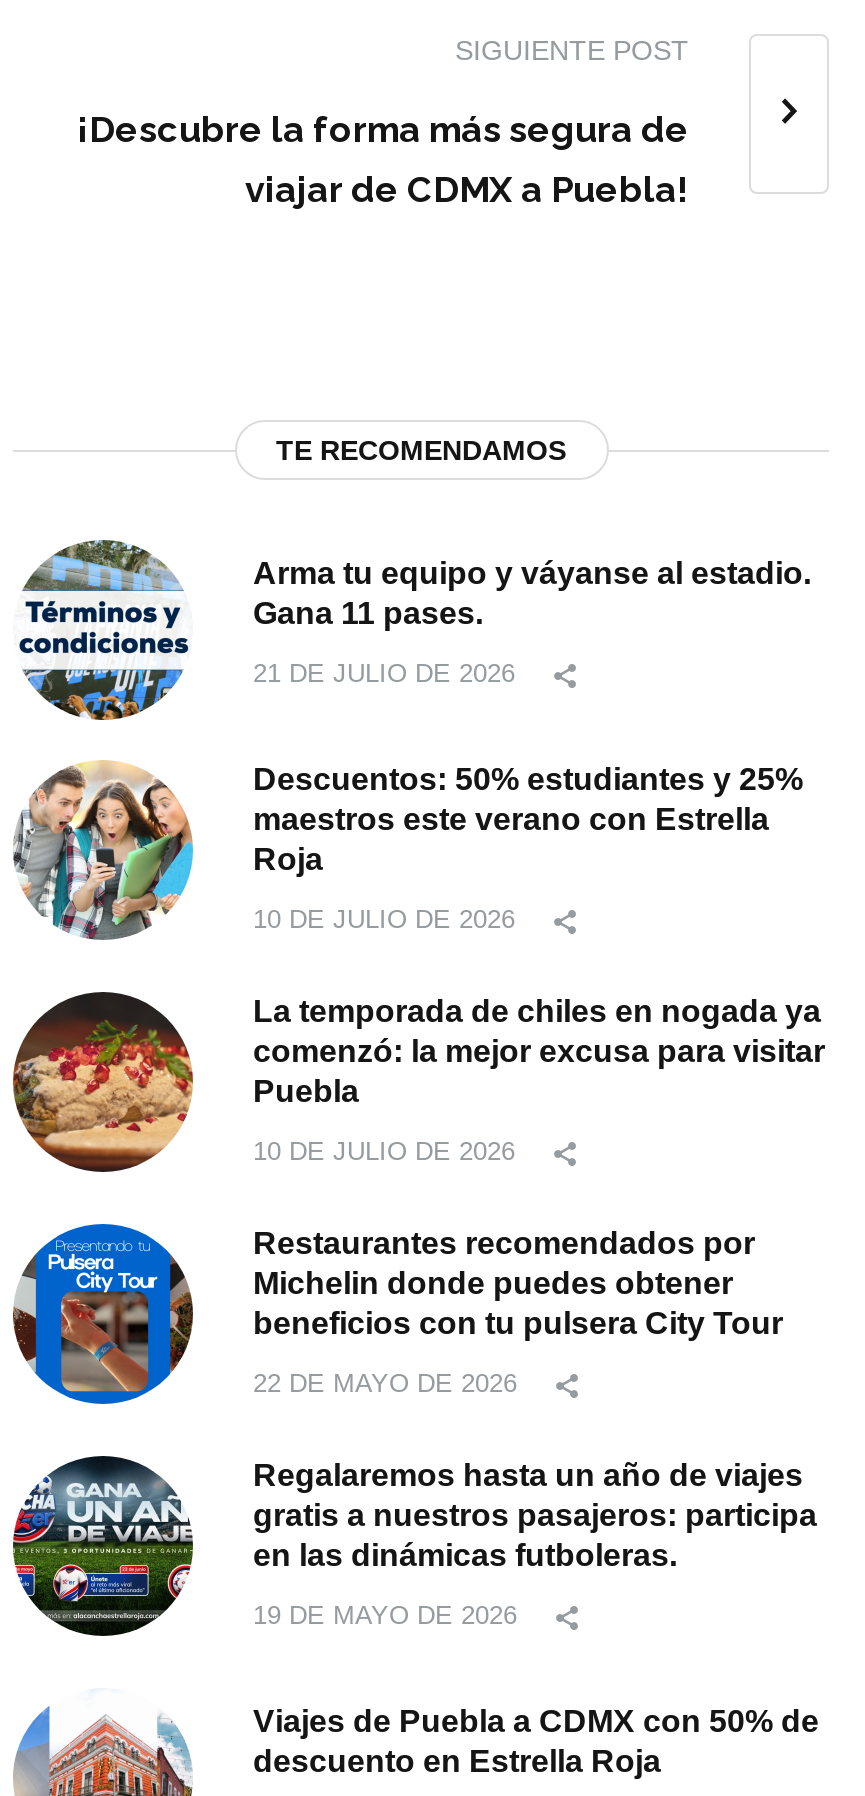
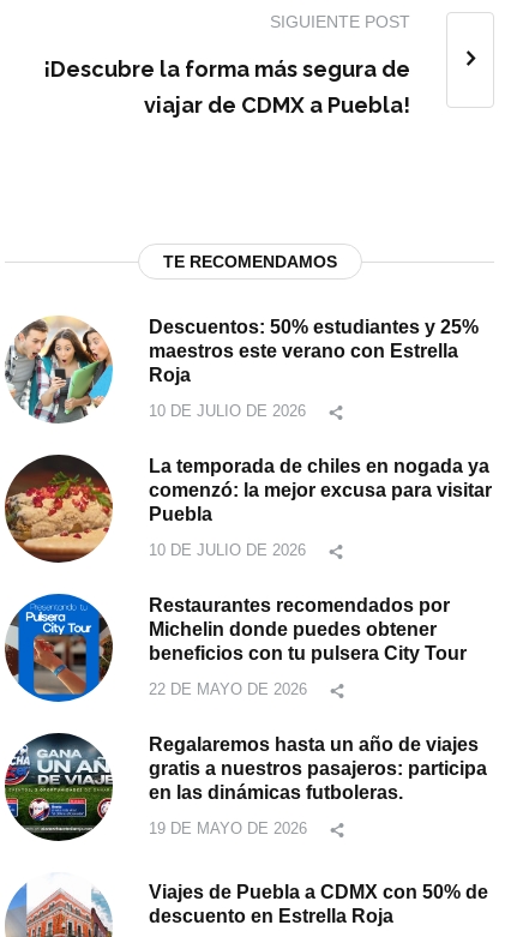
[17,538,811,720] [image] | Arma tu equipo y váyanse al estadio. | Gana 11 pases. | 21 DE JULIO DE 2026 -> none

